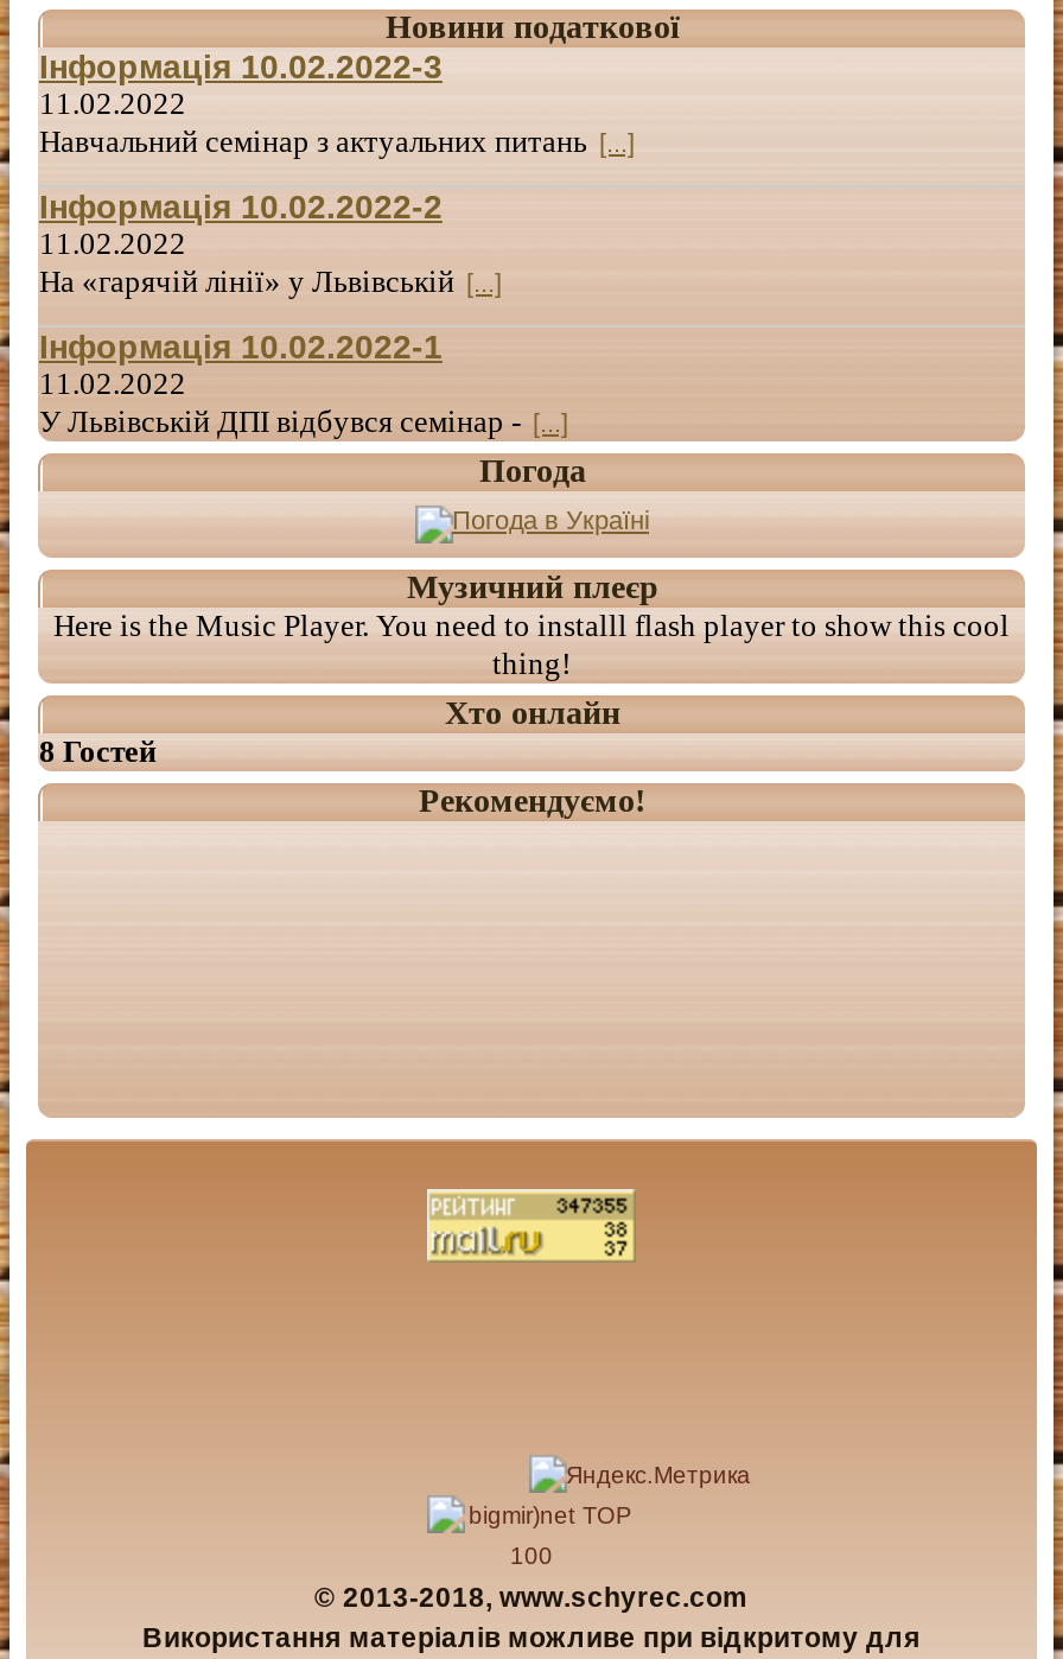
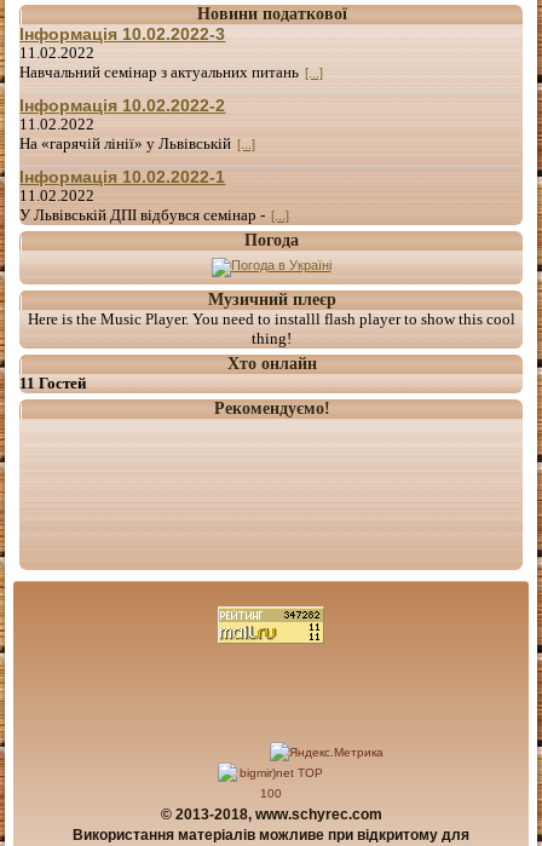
[39,733,155,769] 8 Гостей -> [20,374,87,392] 11 Гостей

